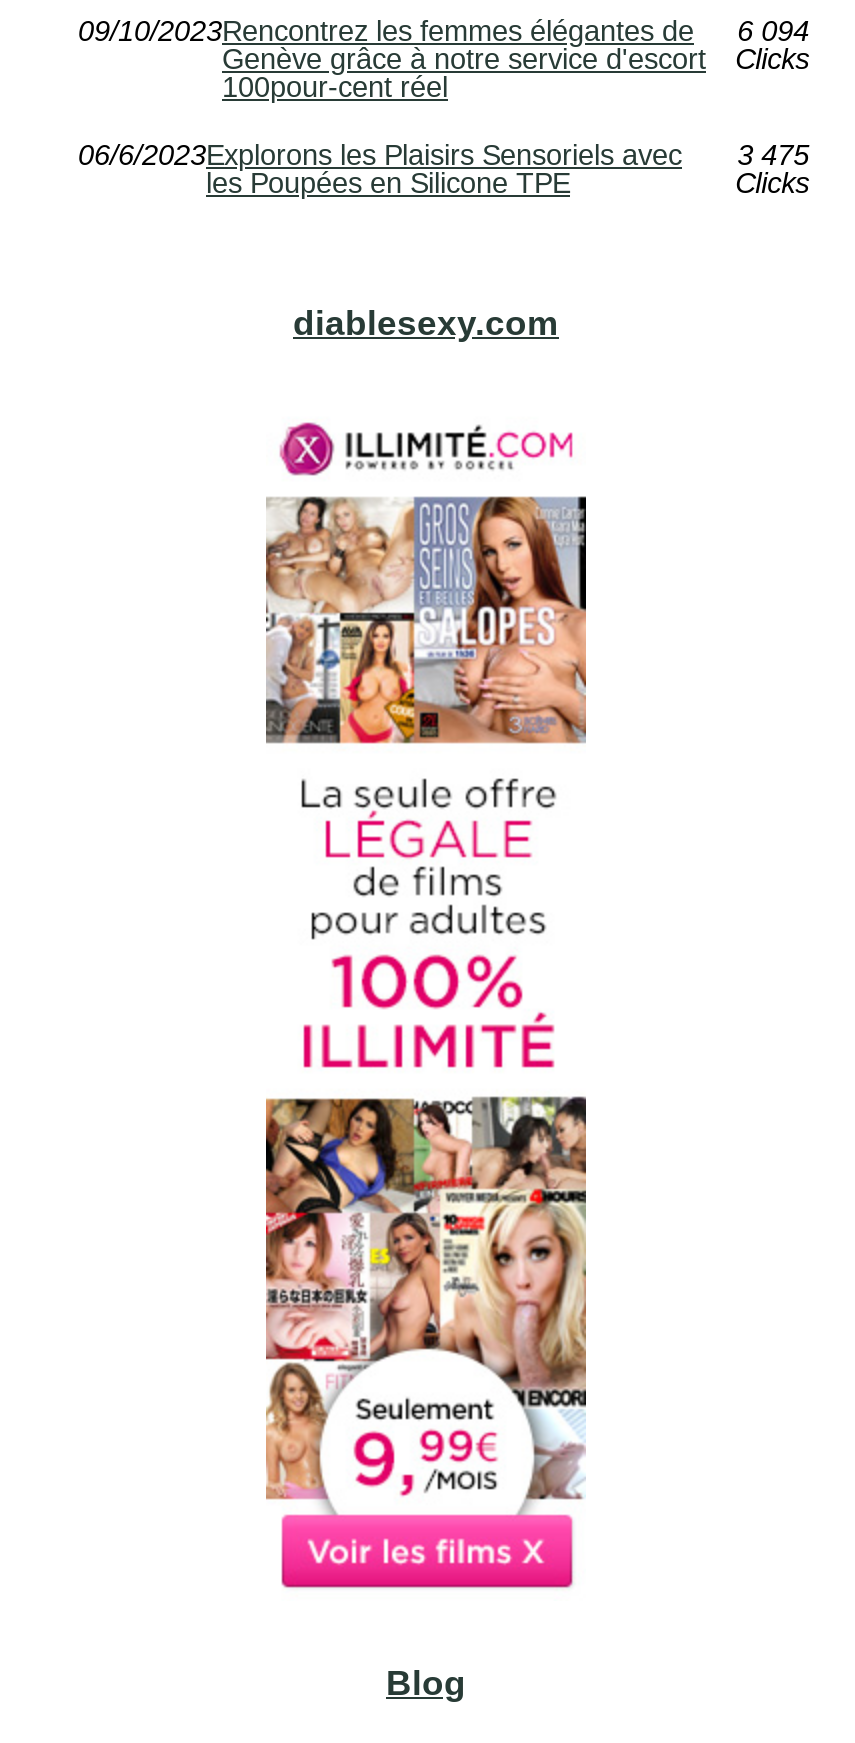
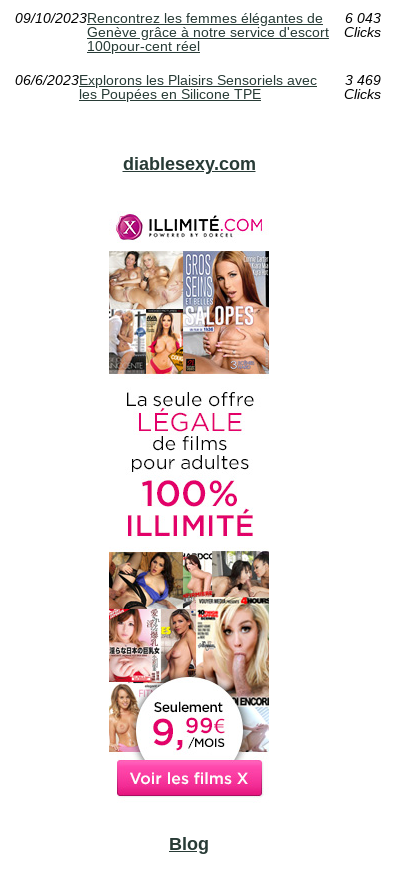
[78,15,809,47] 09/10/2023Rencontrez les femmes élégantes de 6 094 -> [15,10,381,26] 09/10/2023Rencontrez les femmes élégantes de 6 043
[78,139,809,171] 06/6/2023Explorons les Plaisirs Sensoriels avec 3 475 -> [15,72,381,88] 06/6/2023Explorons les Plaisirs Sensoriels avec 3 469

